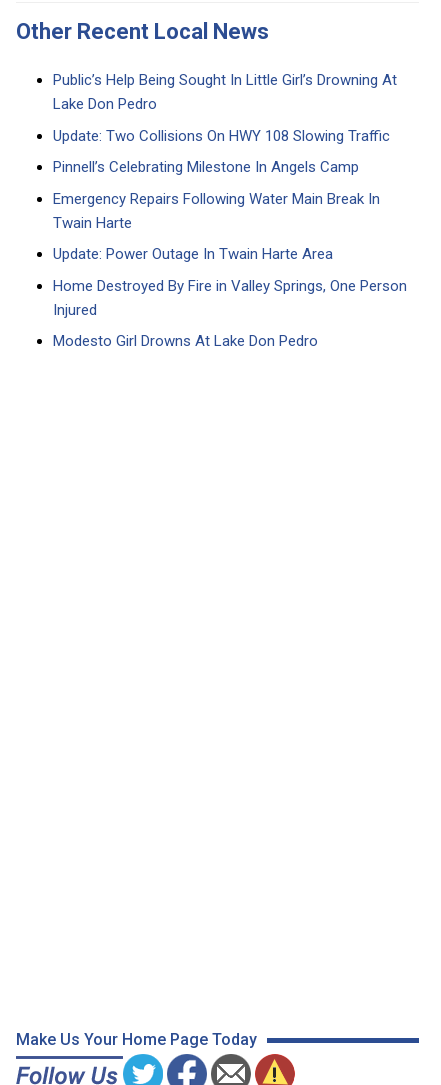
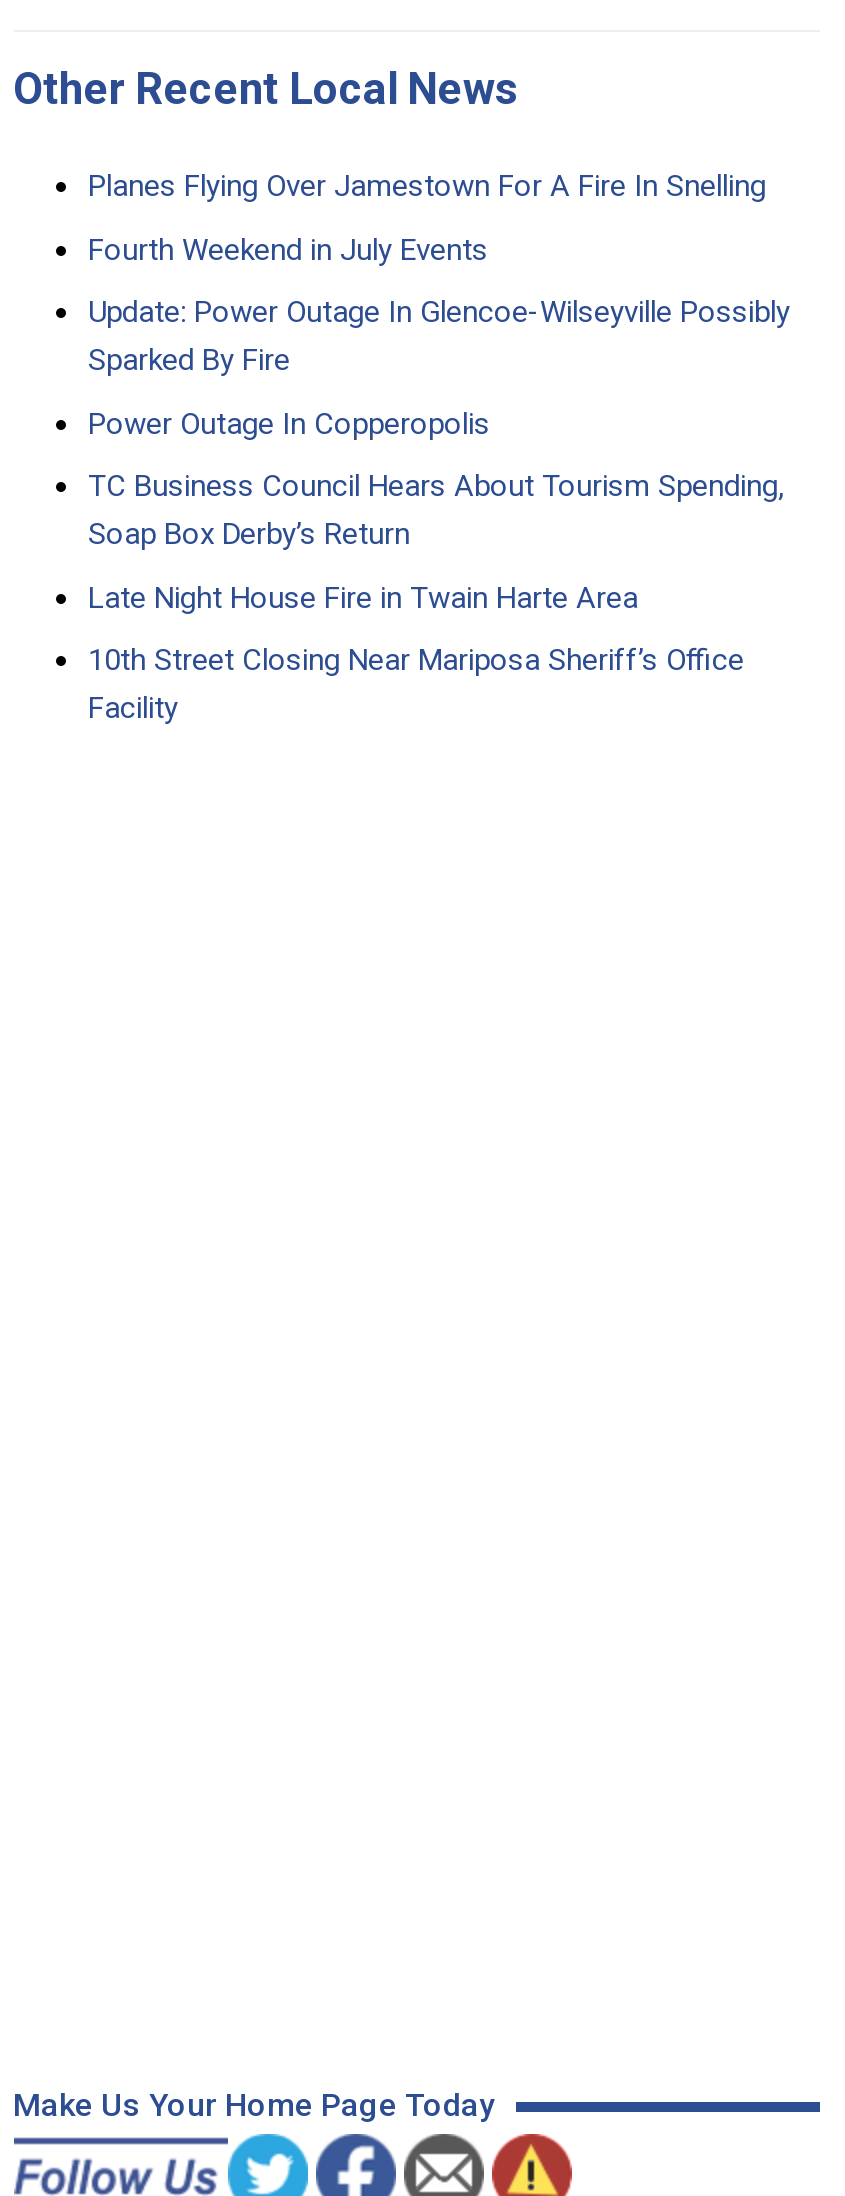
[53,71,397,113] Public’s Help Being Sought In Little Girl’s Drowning At | Lake Don Pedro -> [88,169,766,205] Planes Flying Over Jamestown For A Fire In Snelling
[53,127,390,145] Update: Two Collisions On HWY 108 Slowing Traffic -> [88,232,488,268] Fourth Weekend in July Events
[53,158,359,176] Pinnell’s Celebrating Milestone In Angels Camp -> [88,295,790,379] Update: Power Outage In Glencoe-Wilseyville Possibly | Sparked By Fire
[53,190,380,232] Emergency Repairs Following Water Main Break In | Twain Harte -> [88,406,490,442] Power Outage In Copperopolis
[53,245,333,263] Update: Power Outage In Twain Harte Area -> [88,469,784,553] TC Business Council Hears About Tourism Spending, | Soap Box Derby’s Return
[53,277,407,319] Home Destroyed By Fire in Valley Springs, One Person | Injured -> [88,580,638,616] Late Night House Fire in Twain Harte Area
[53,332,318,350] Modesto Girl Drowns At Lake Don Pedro -> [88,643,744,727] 10th Street Closing Near Mariposa Sheriff’s Office | Facility

